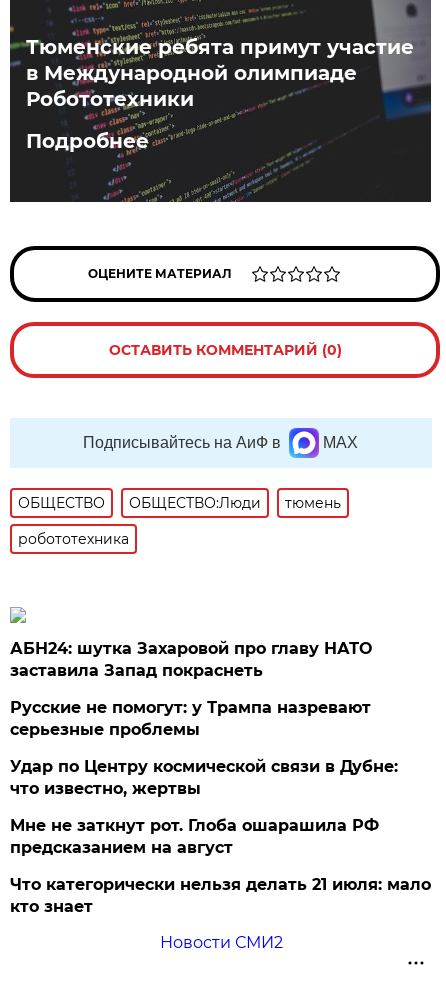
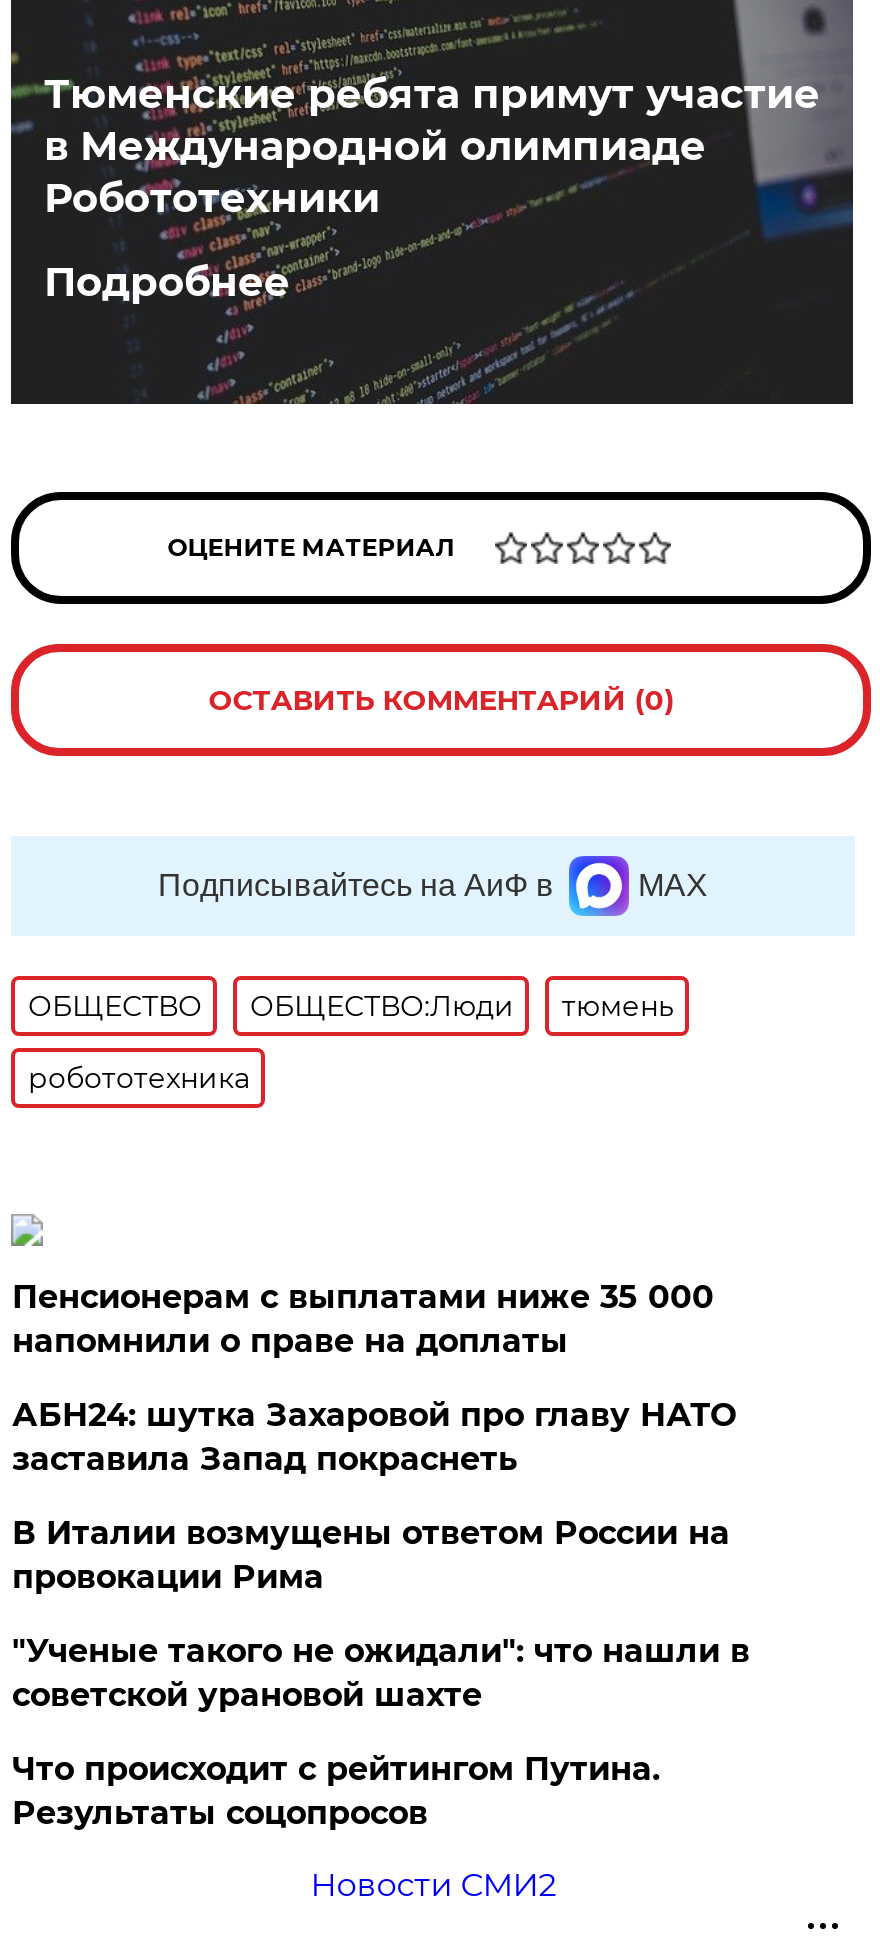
none -> [12,1277,714,1359] Пенсионерам с выплатами ниже 35 000 | напомнили о праве на доплаты
moved [10,639,372,680] -> [12,1395,736,1477]: АБН24: шутка Захаровой про главу НАТО | заставила Запад покраснеть
[10,698,431,916] Русские не помогут: у Трампа назревают | серьезные проблемы | Удар по Центру космической связи в Дубне: | что известно, жертвы | Мне не заткнут рот. Глоба ошарашила РФ | предсказанием на август | Что категорически нельзя делать 21 июля: мало | кто знает -> [12,1513,750,1831] В Италии возмущены ответом России на | провокации Рима | "Ученые такого не ожидали": что нашли в | советской урановой шахте | Что происходит с рейтингом Путина. | Результаты соцопросов

